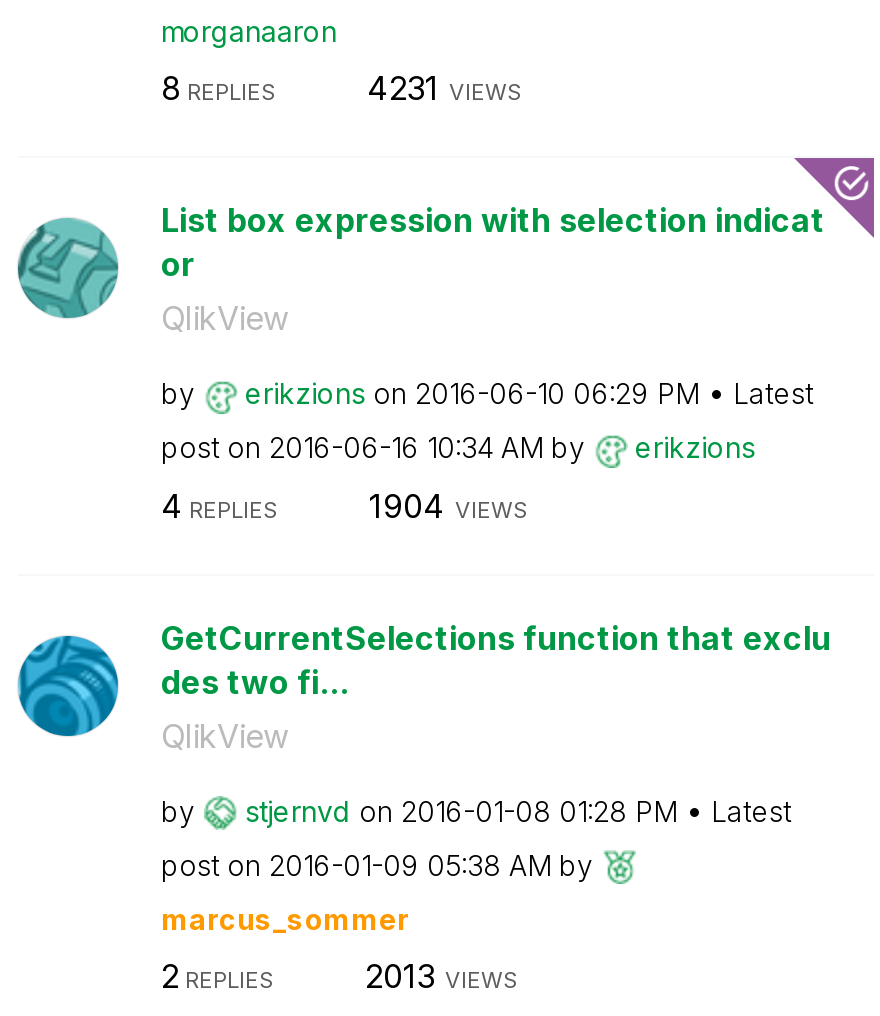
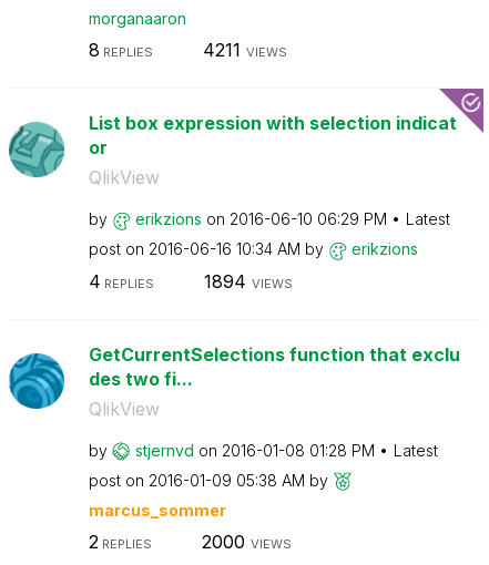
[367,68,523,108] 4231 VIEWS -> [202,39,287,61] 4211 VIEWS
[369,485,529,525] 1904 VIEWS -> [203,270,292,292] 1894 VIEWS
[365,956,519,996] 2013 VIEWS -> [201,531,291,553] 2000 VIEWS

